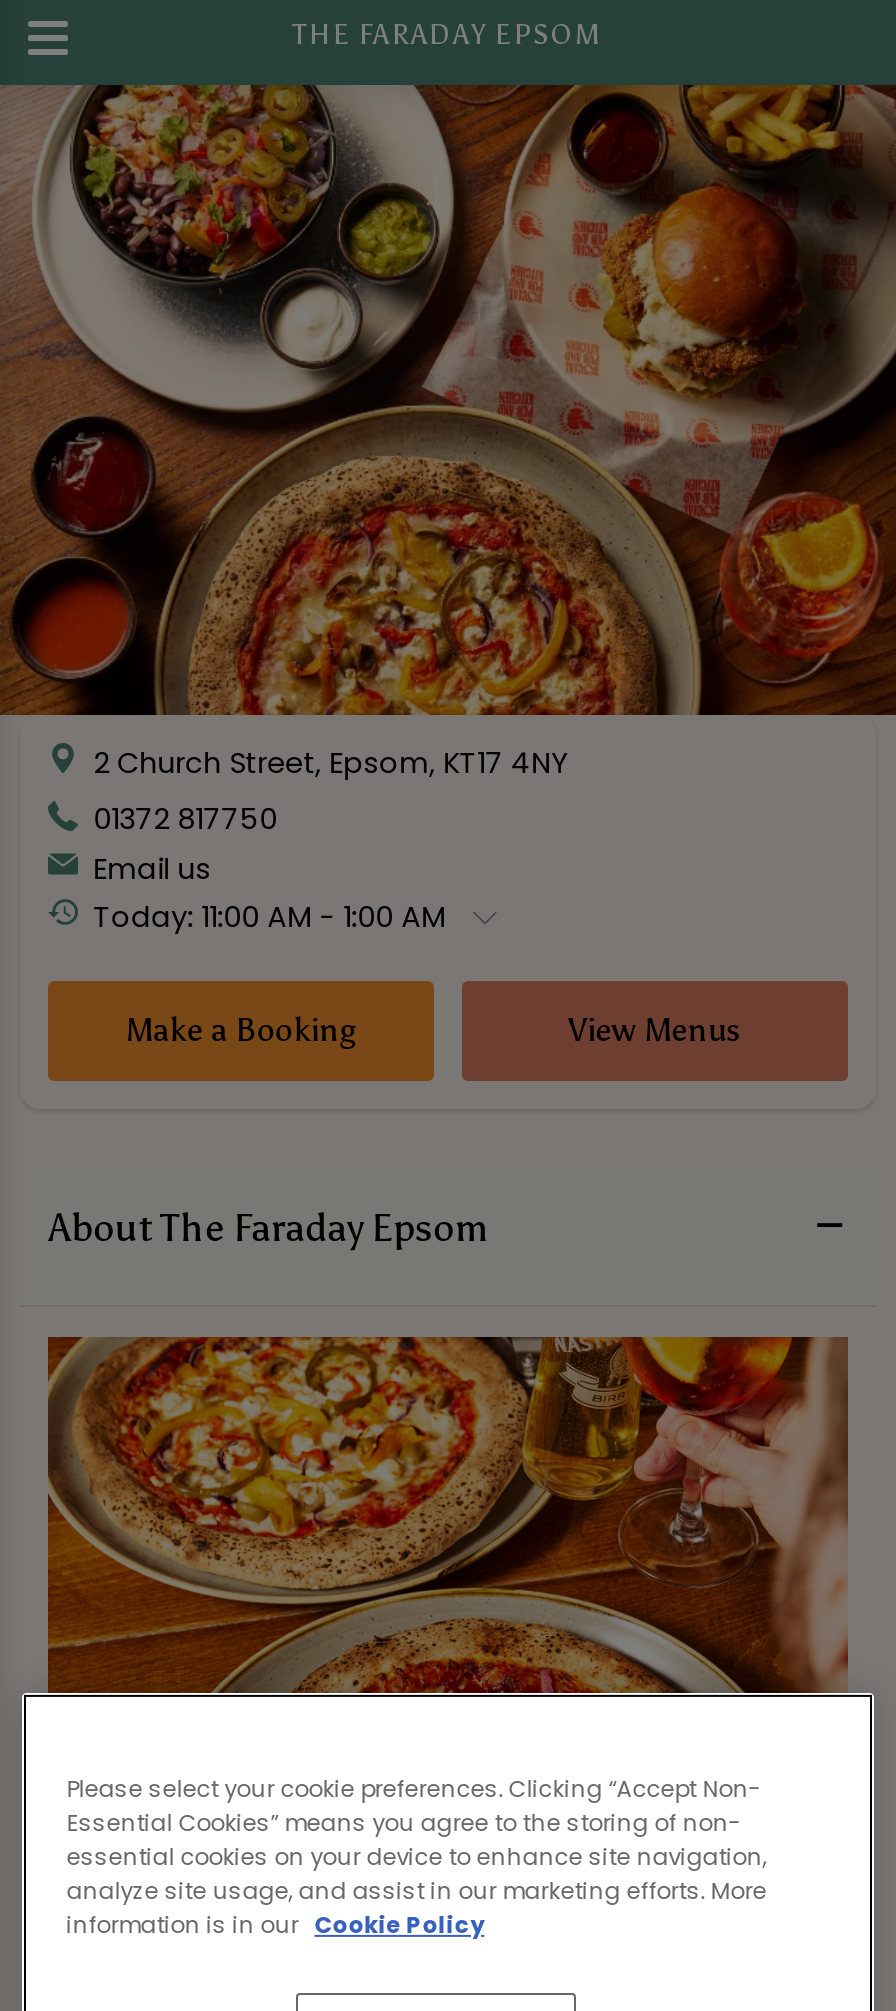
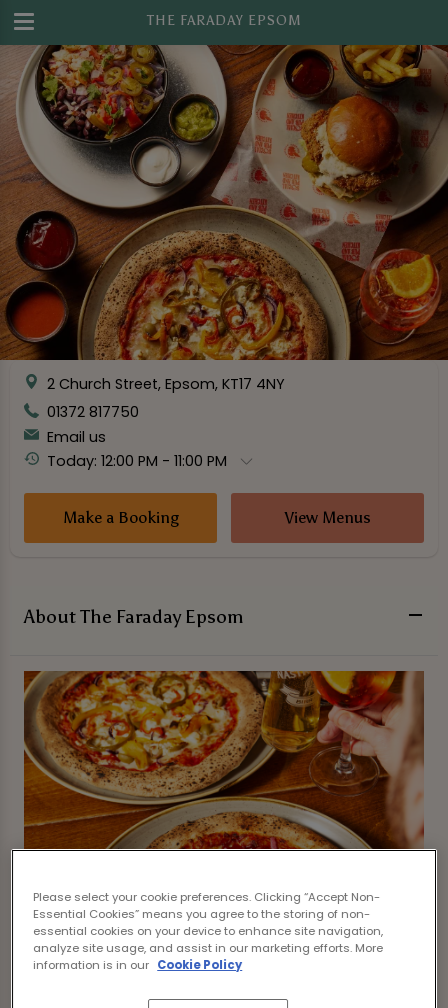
[93,896,445,936] Today: 11:00 AM - 1:00 AM -> [47,451,227,471] Today: 12:00 PM - 11:00 PM

